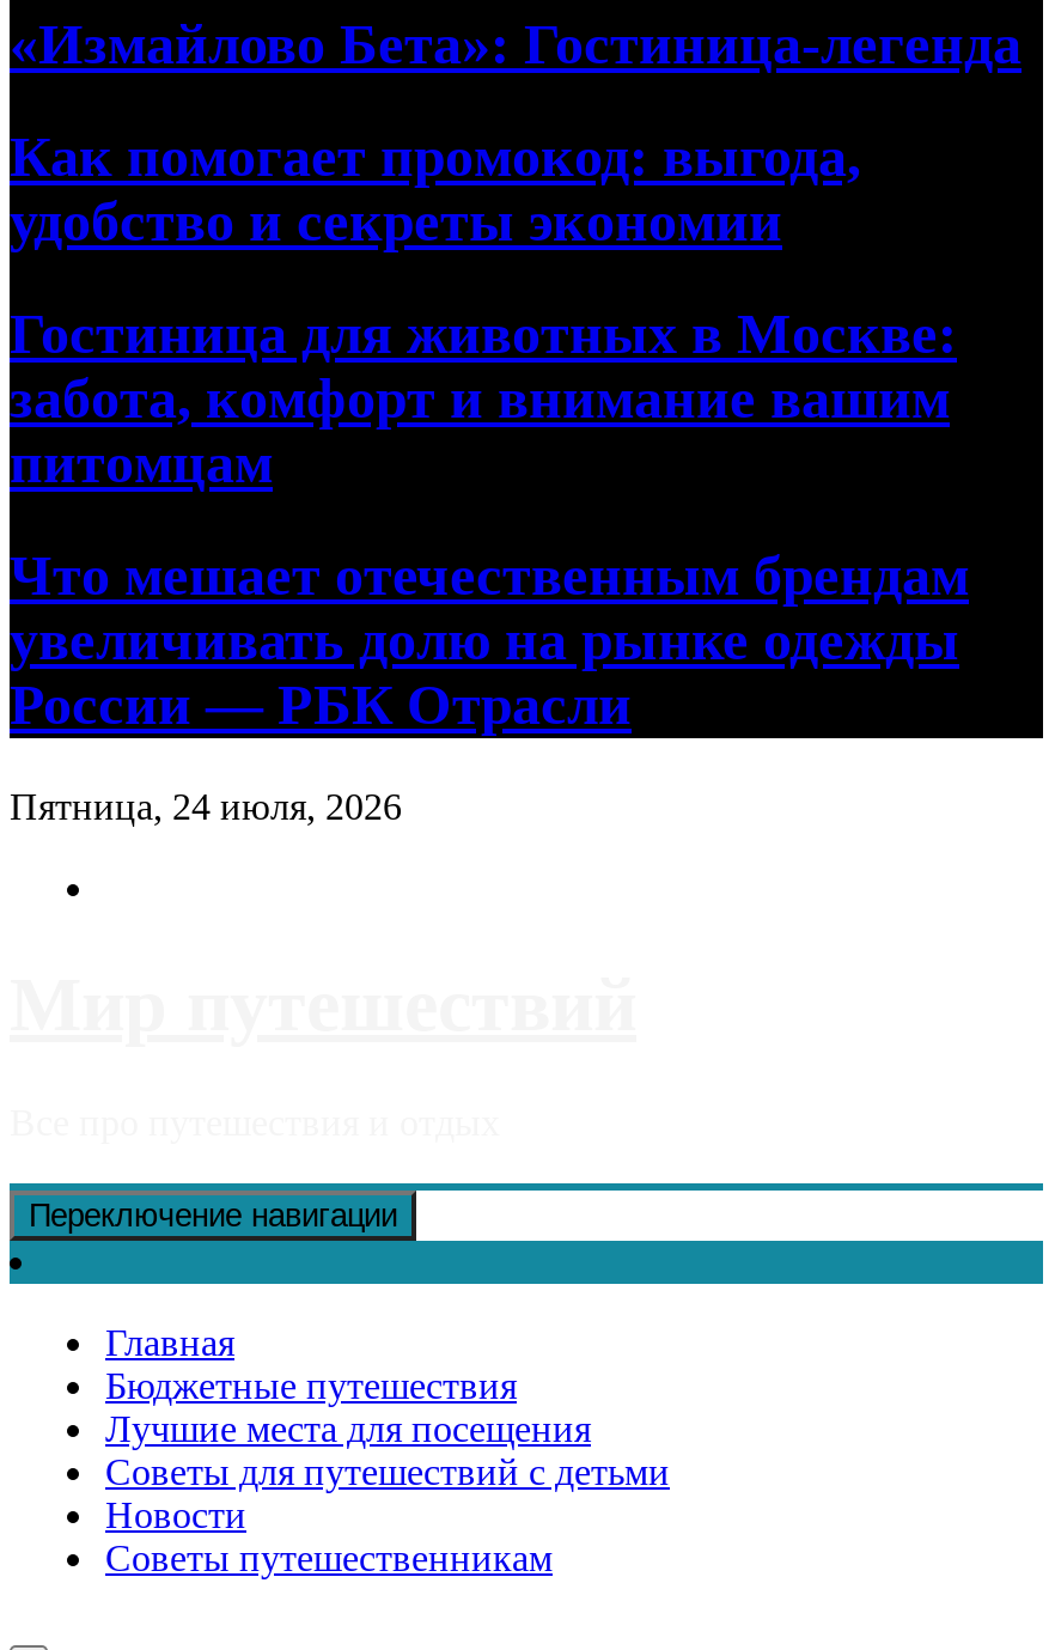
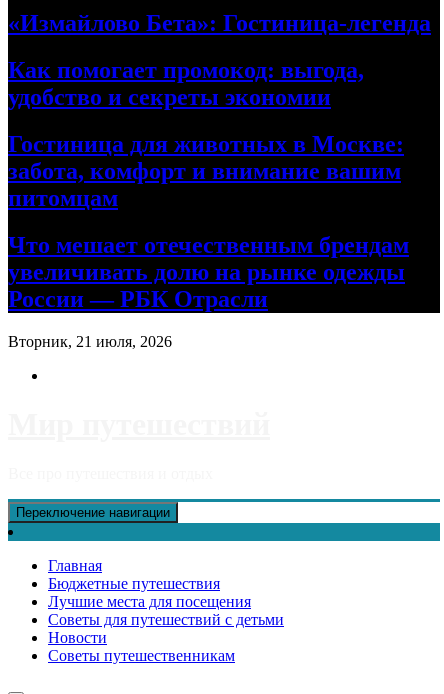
[10,786,402,827] Пятница, 24 июля, 2026 -> [8,333,172,350] Вторник, 21 июля, 2026

